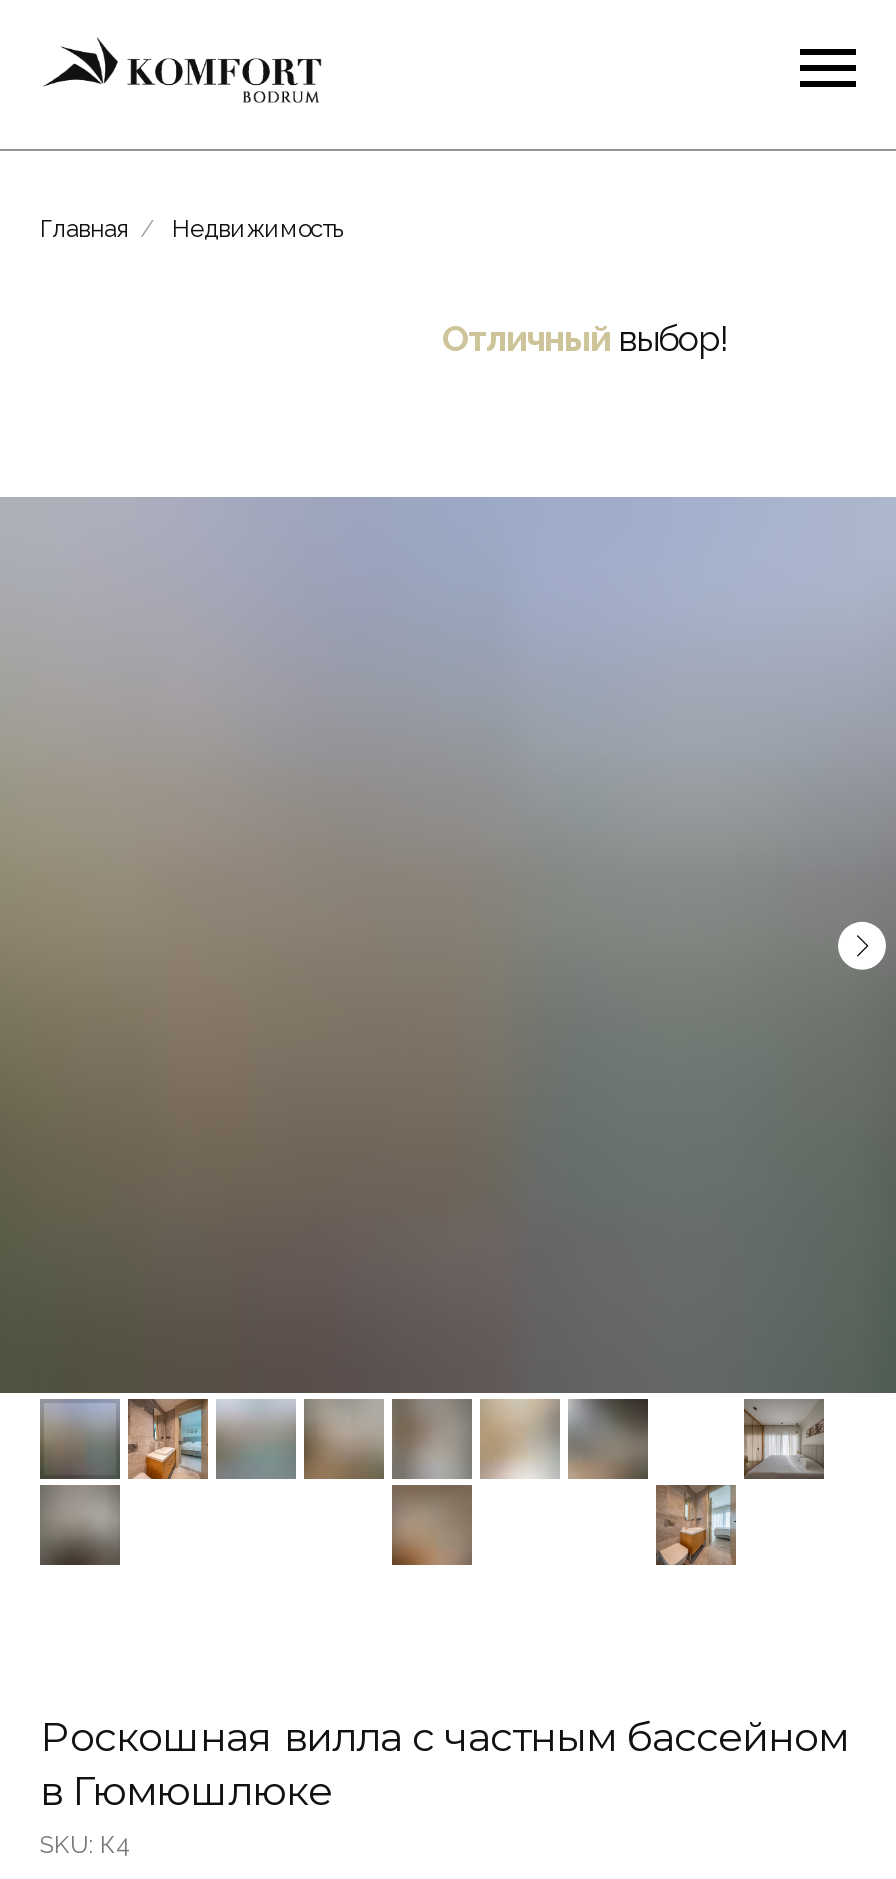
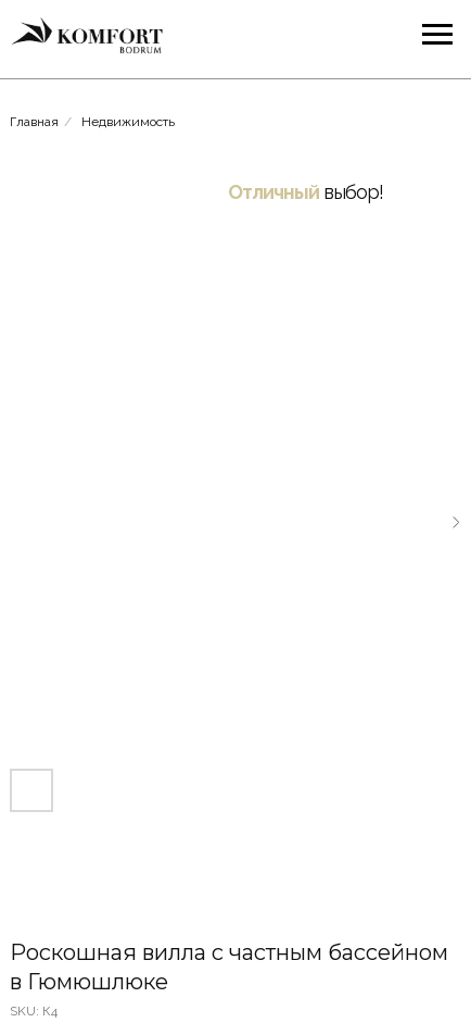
[6,495,890,1567] [image] -> none

